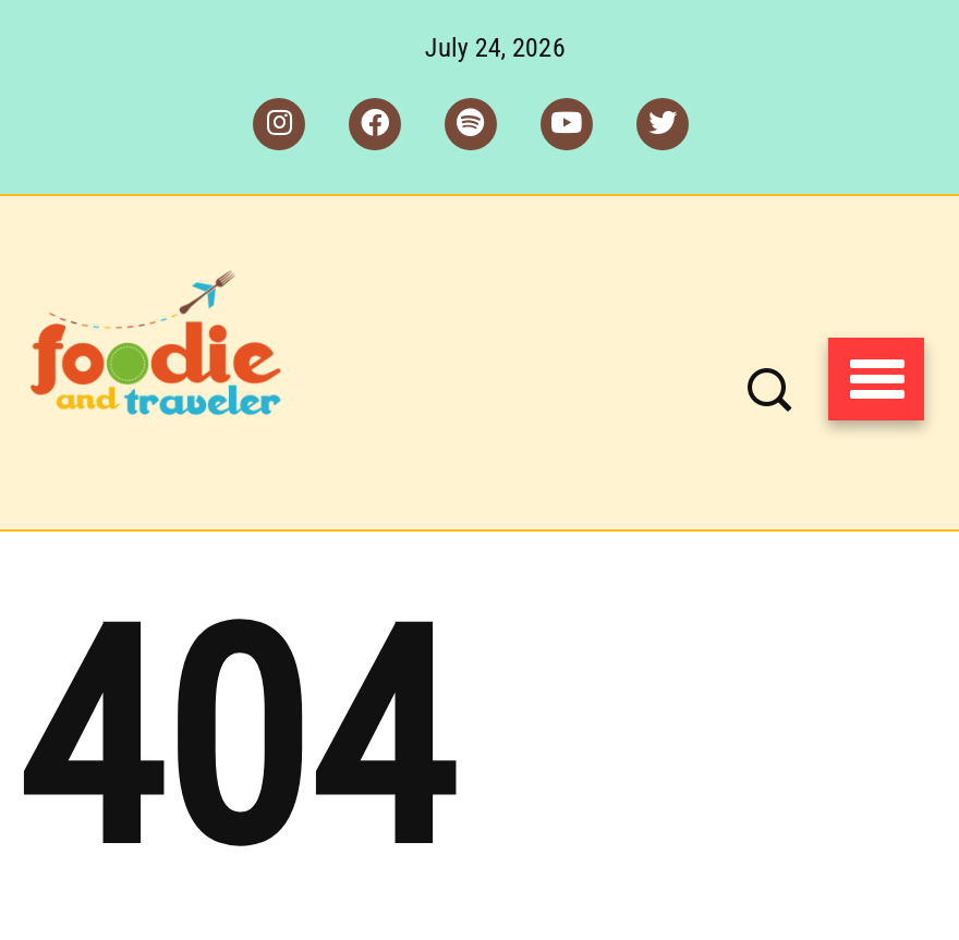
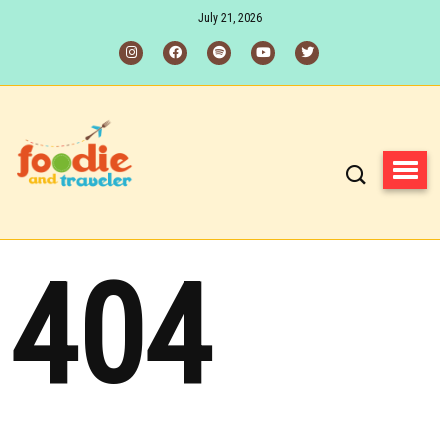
[425,33,565,63] July 24, 2026 -> [198,11,262,25] July 21, 2026

